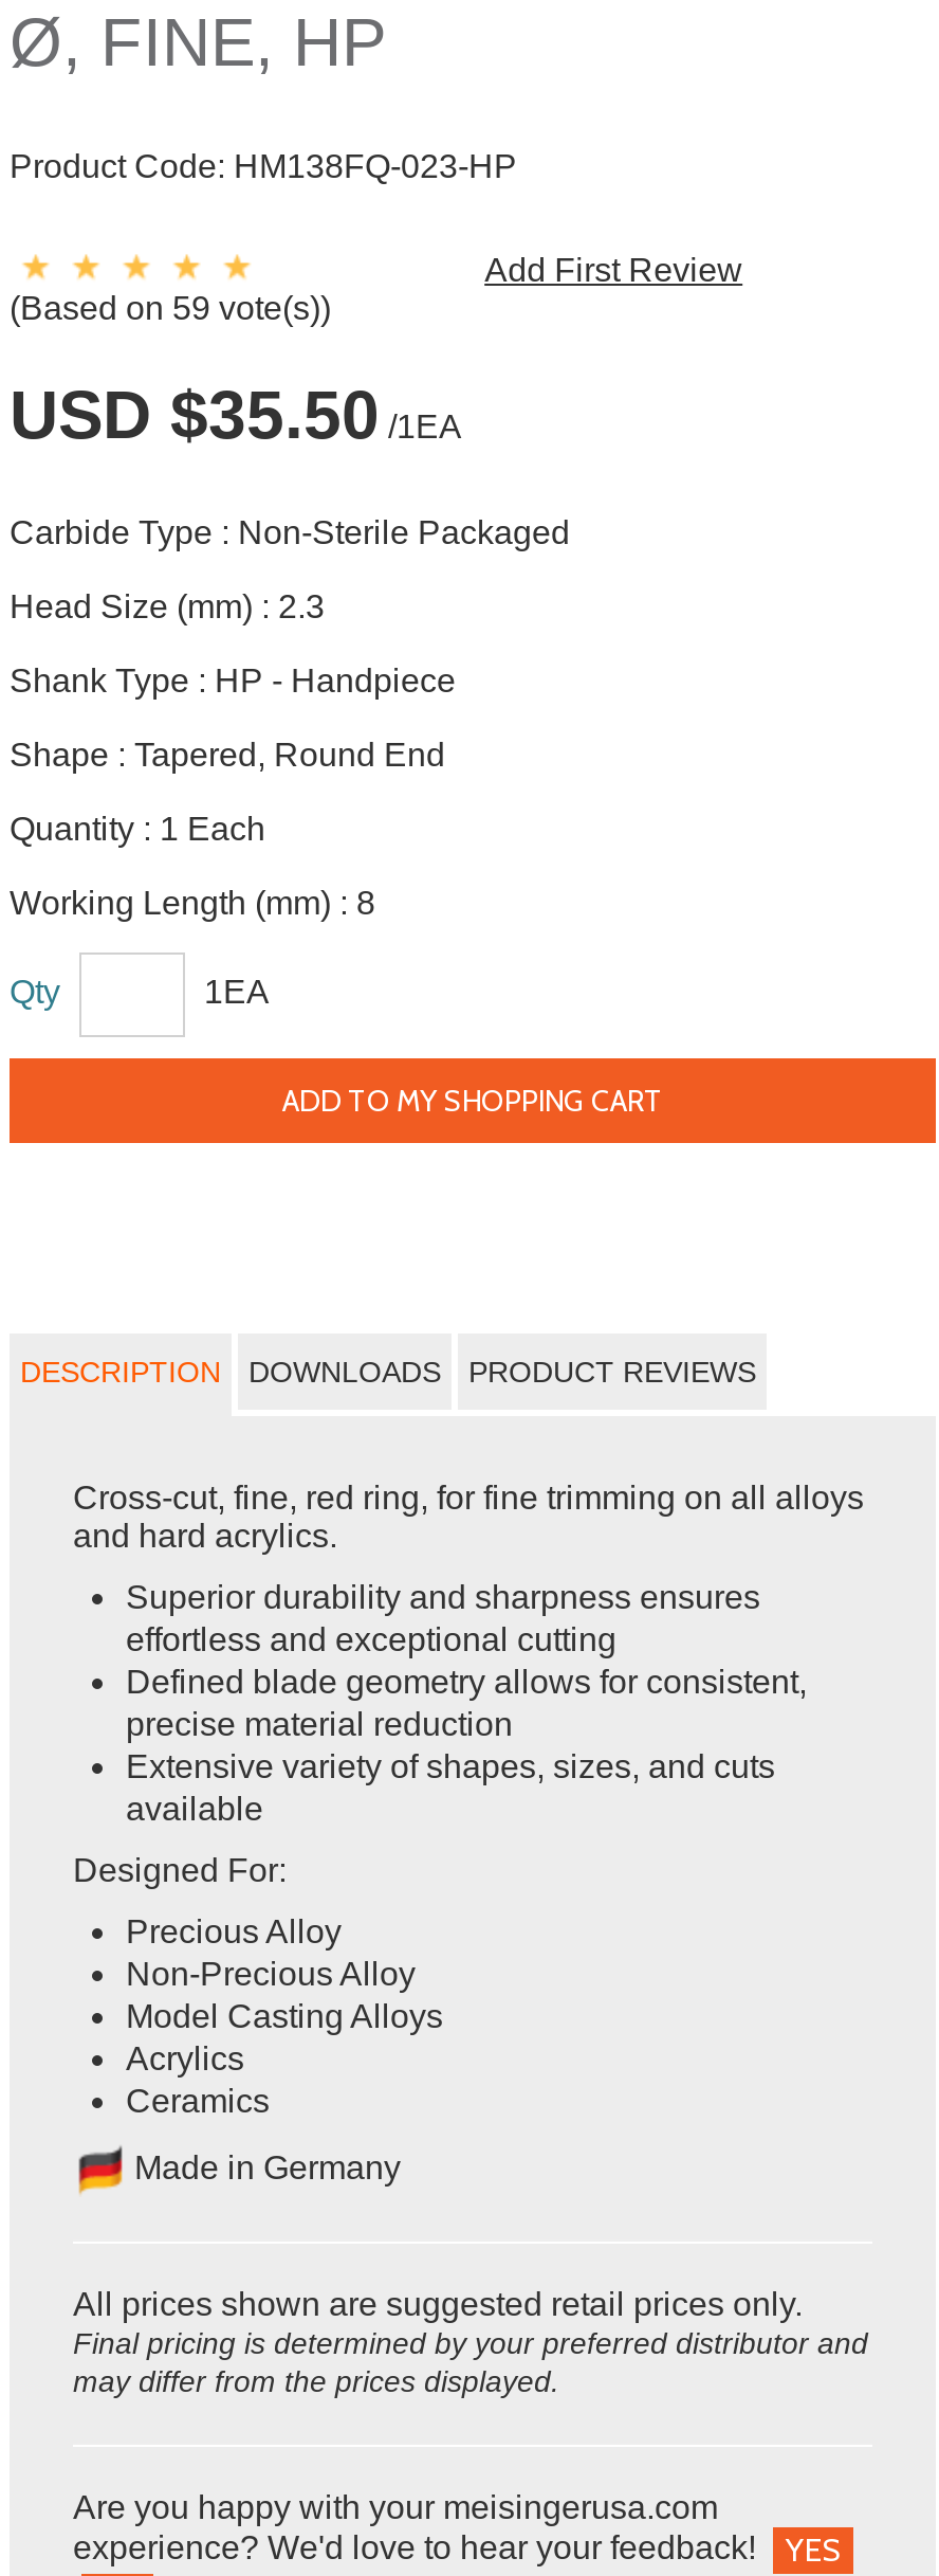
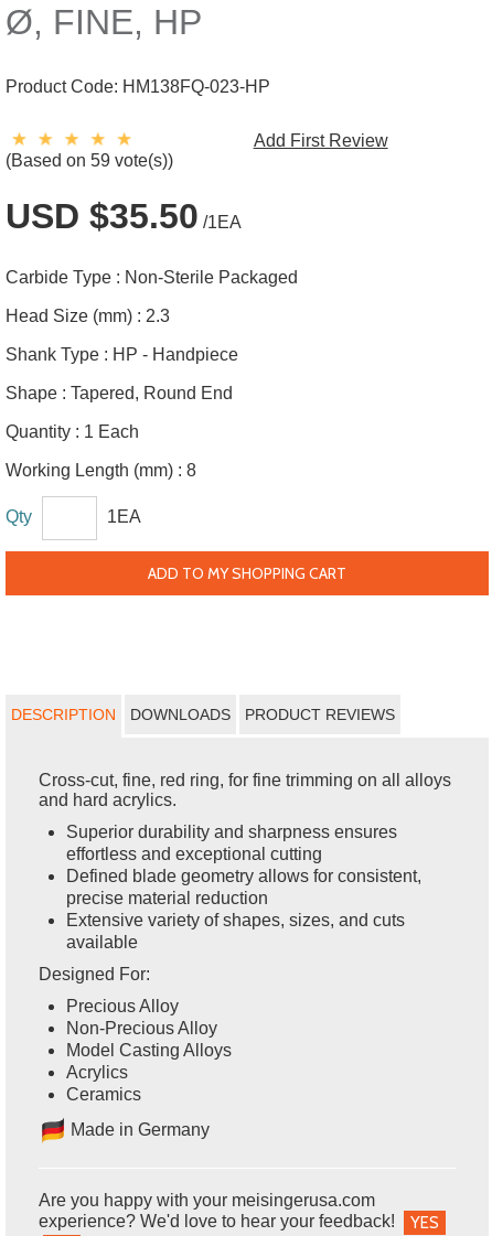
[73,2286,868,2398] All prices shown are suggested retail prices only. | Final pricing is determined by your preferred distributor and | may differ from the prices displayed. -> none

